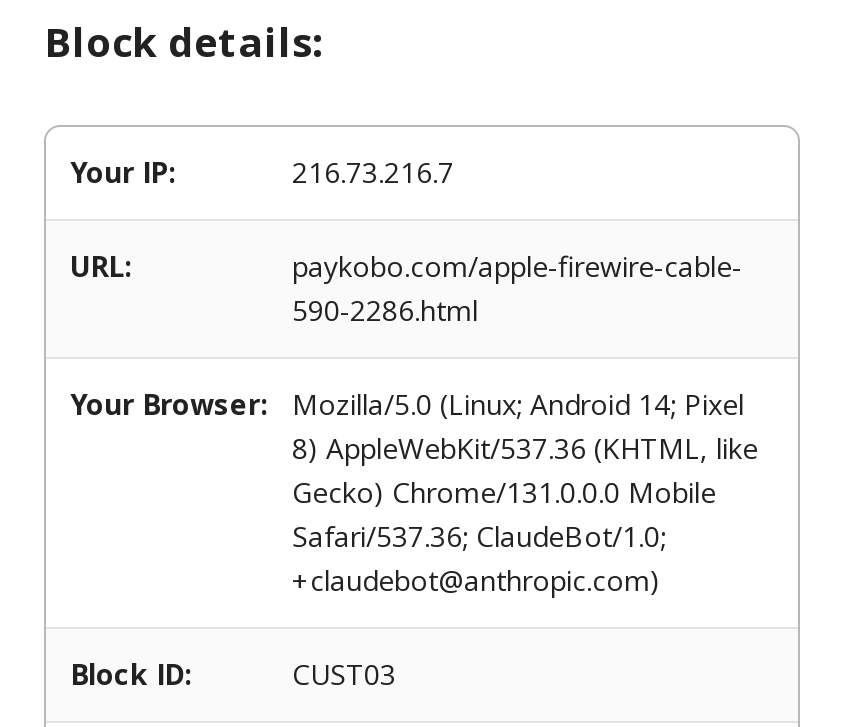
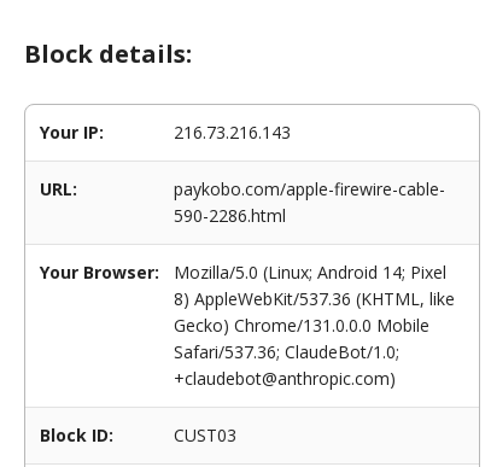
[292,153,454,191] 216.73.216.7 -> [174,121,291,144] 216.73.216.143

